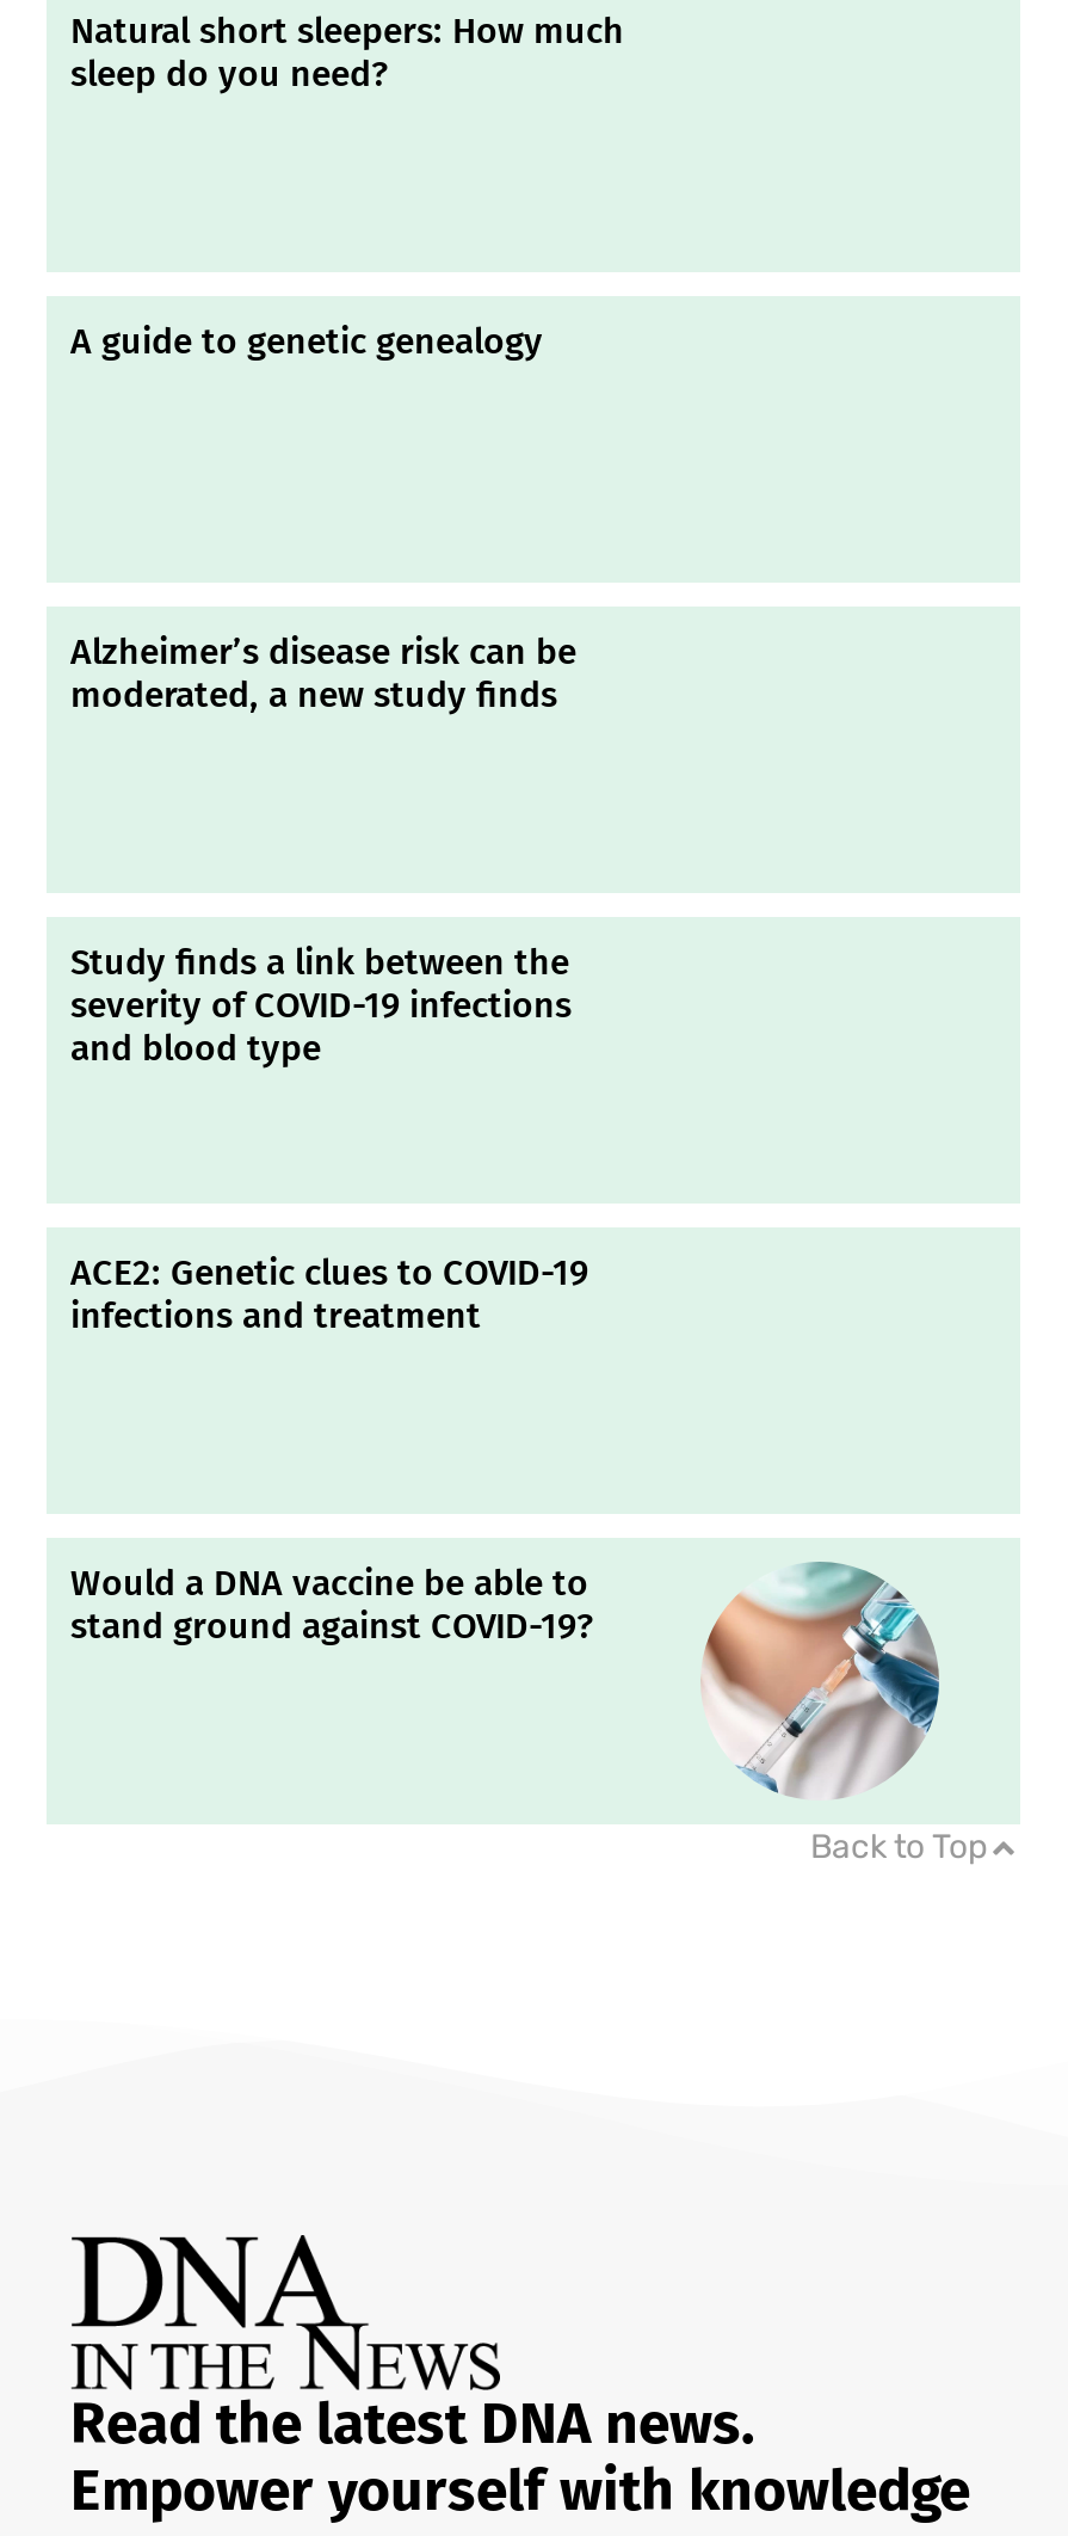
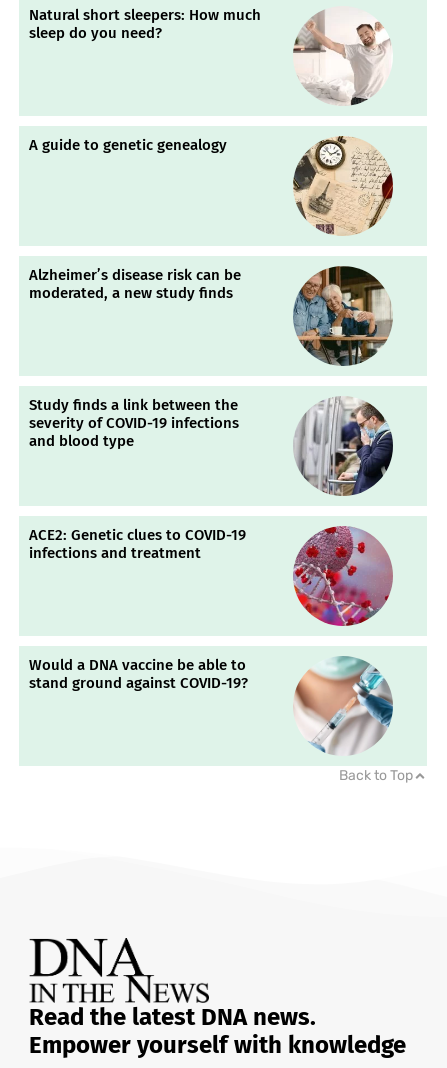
none -> [292,10,391,106] [image]
none -> [292,135,394,236] [image]
none -> [292,265,393,367] [image]
none -> [293,396,394,497] [image]
none -> [292,525,394,627] [image]

